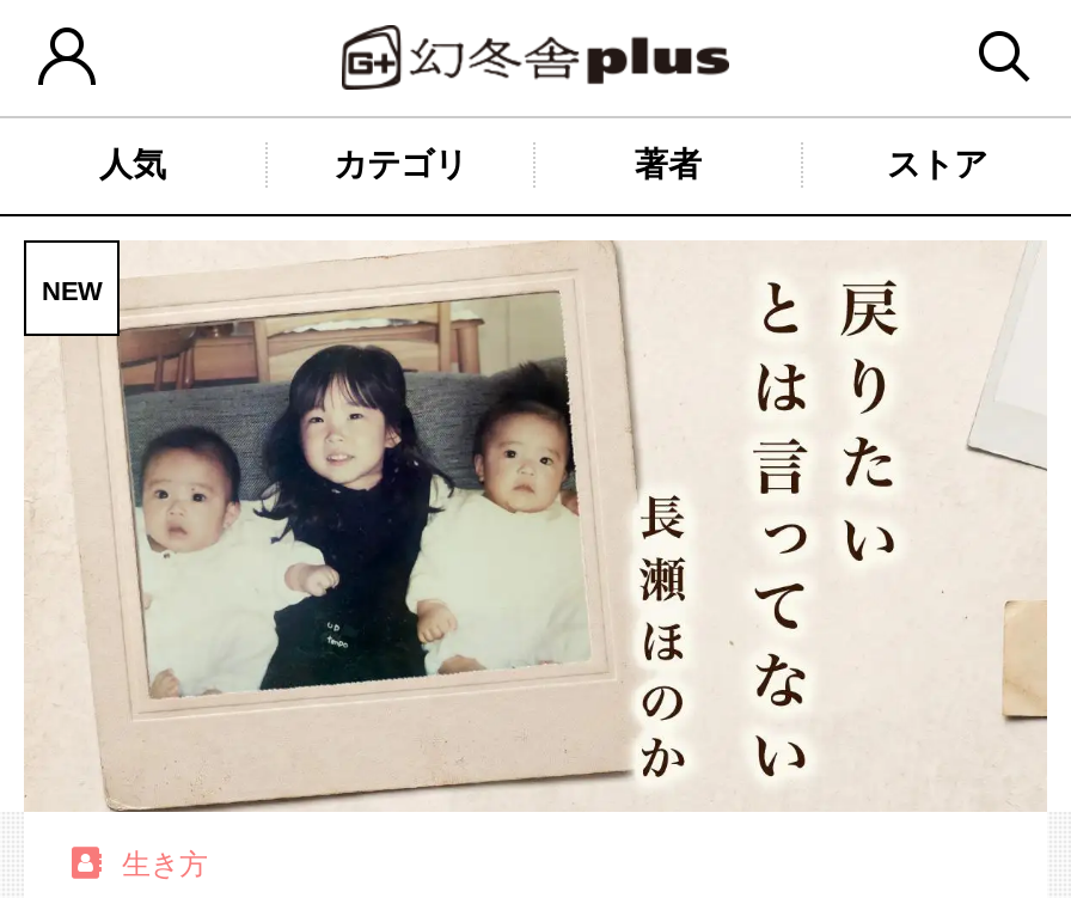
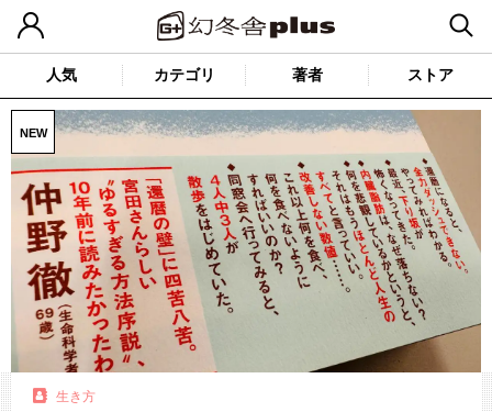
[26,240,1047,812] [image] -> [10,109,481,374] [image]

